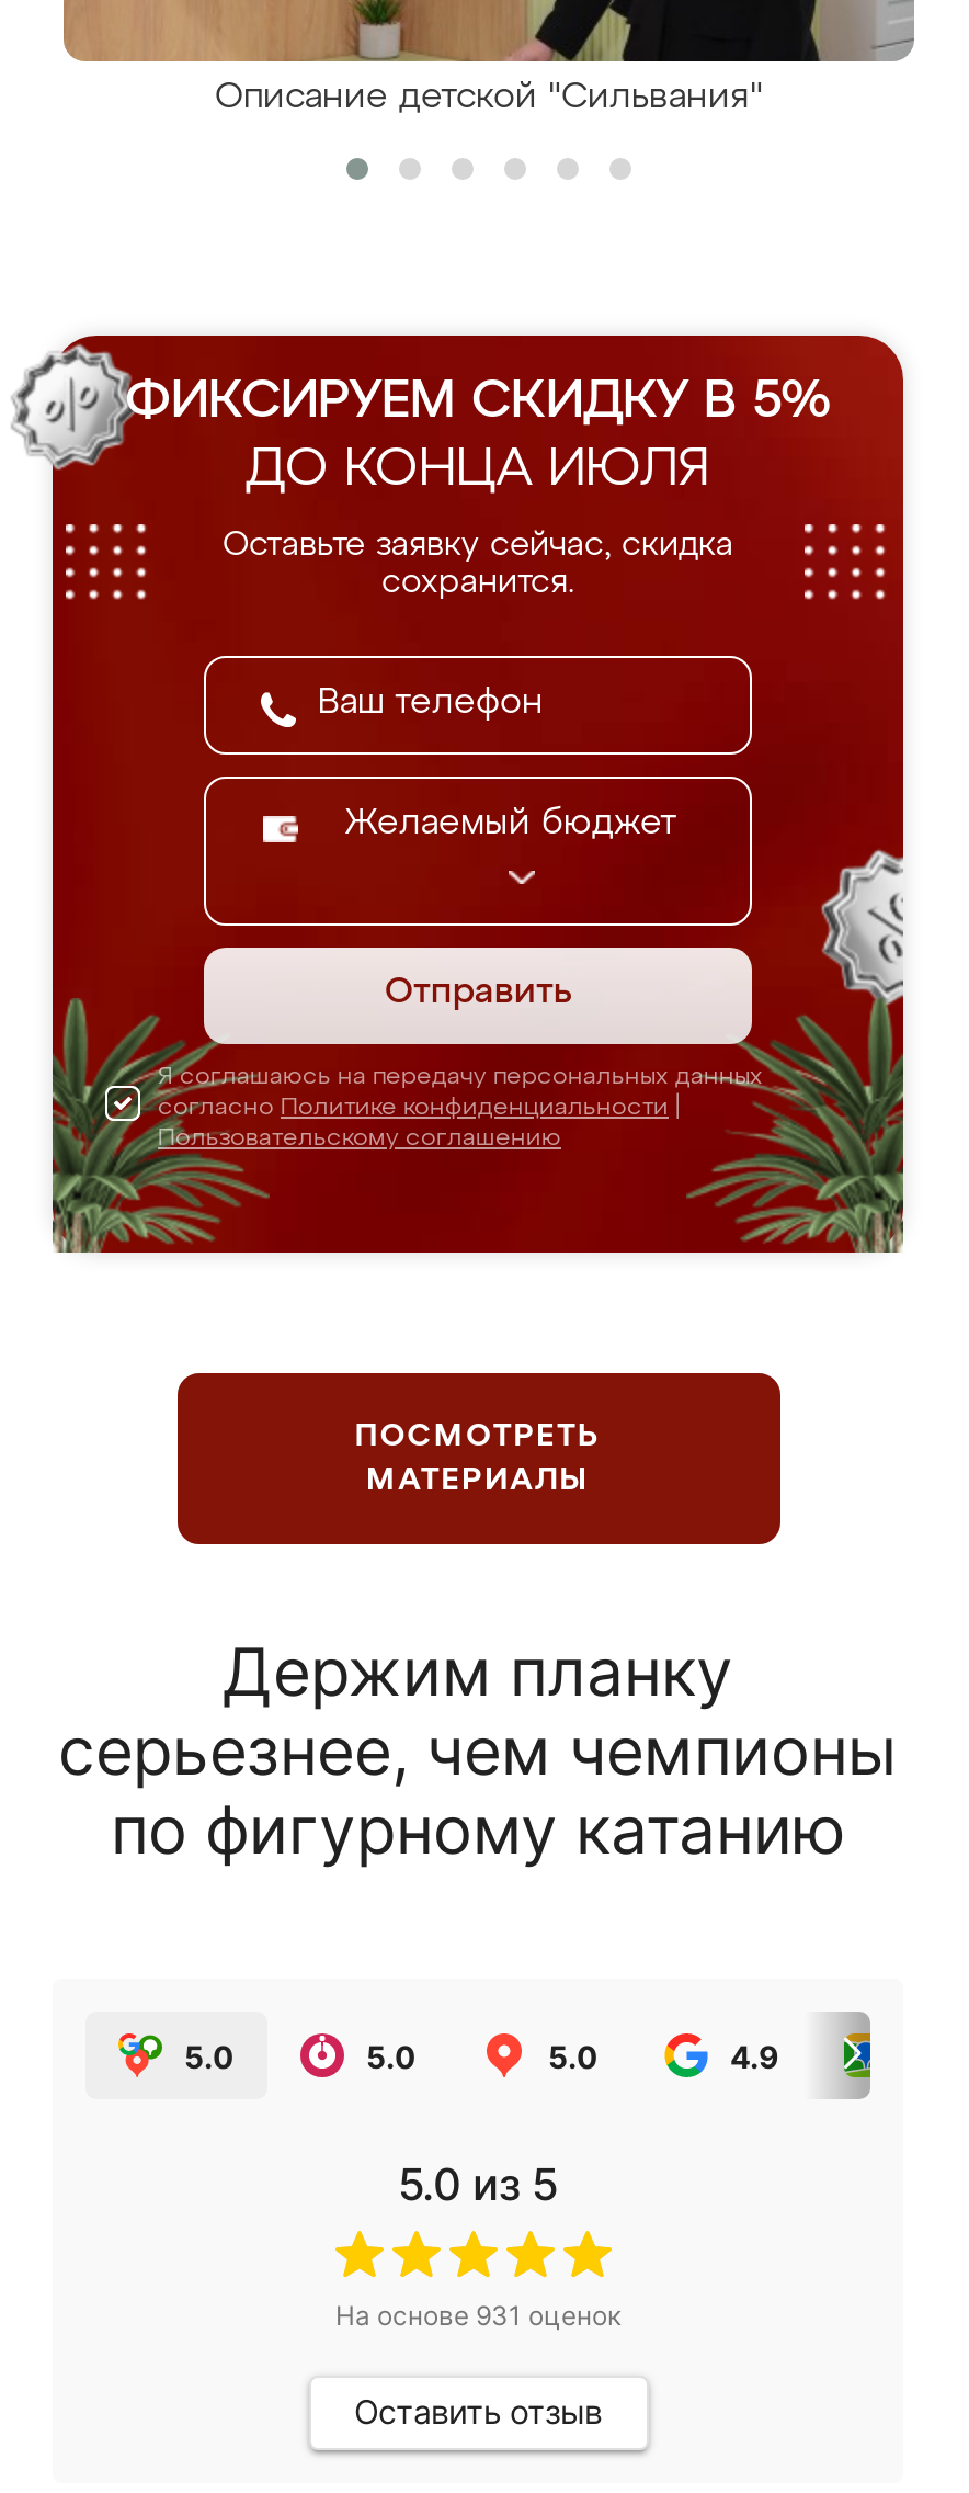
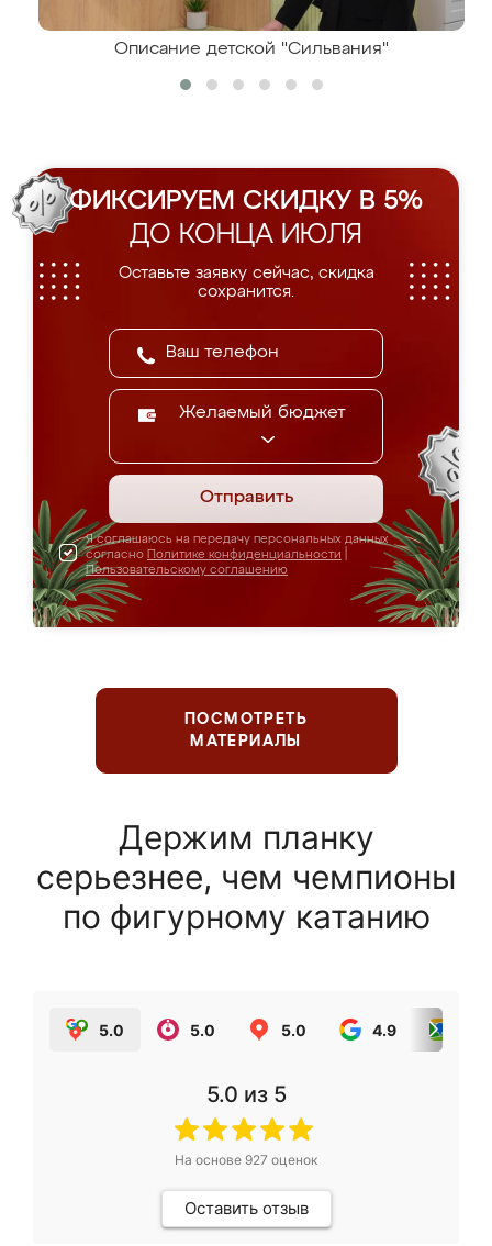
[335,2299,620,2332] На основе 931 оценок -> [175,1152,317,1168] На основе 927 оценок

